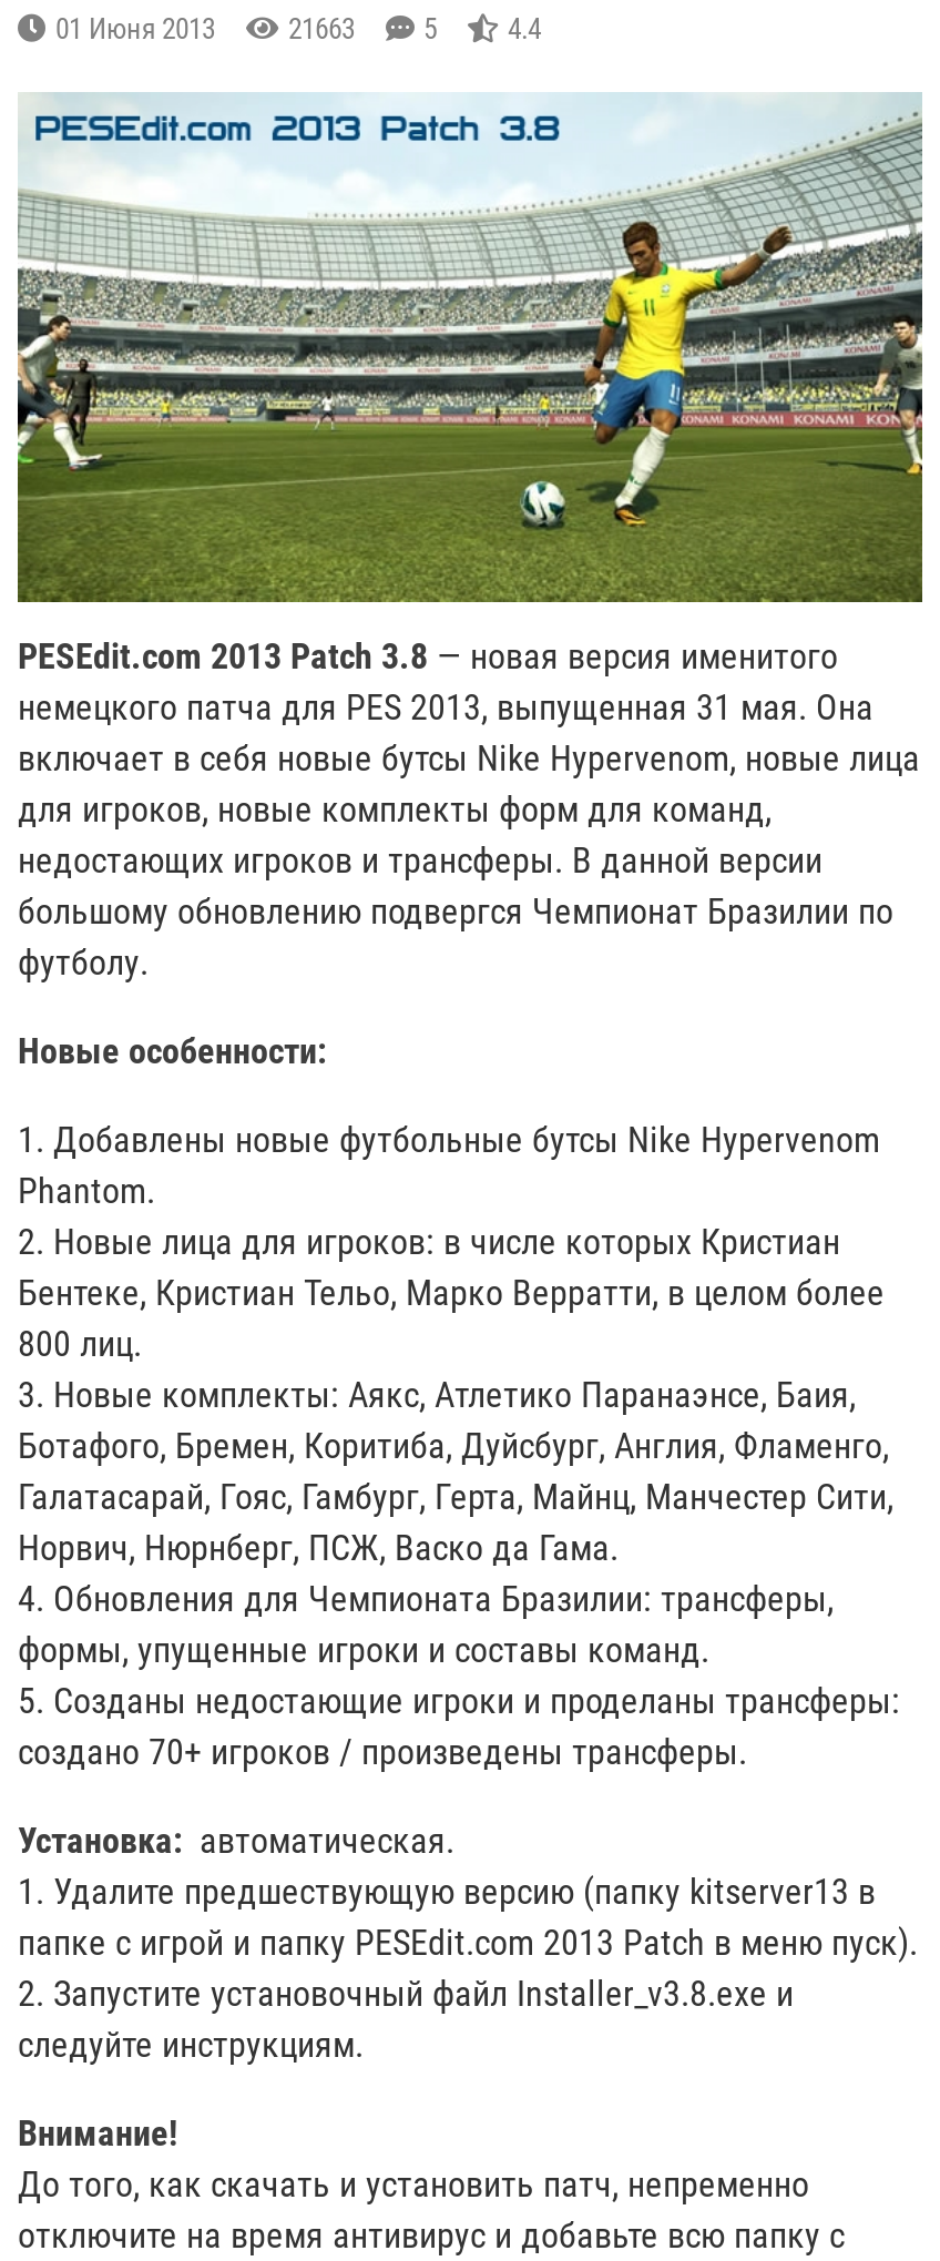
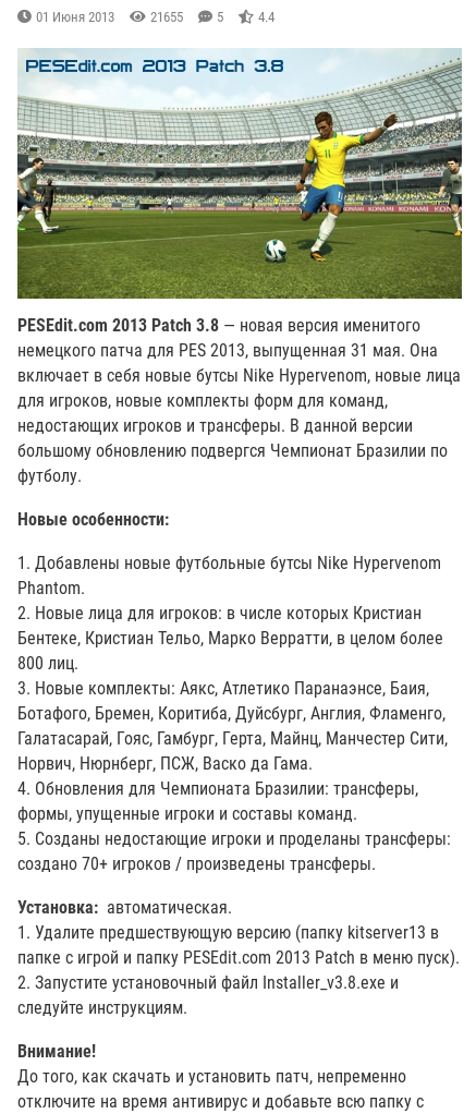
[288,12,355,45] 21663 -> [150,9,183,25] 21655

